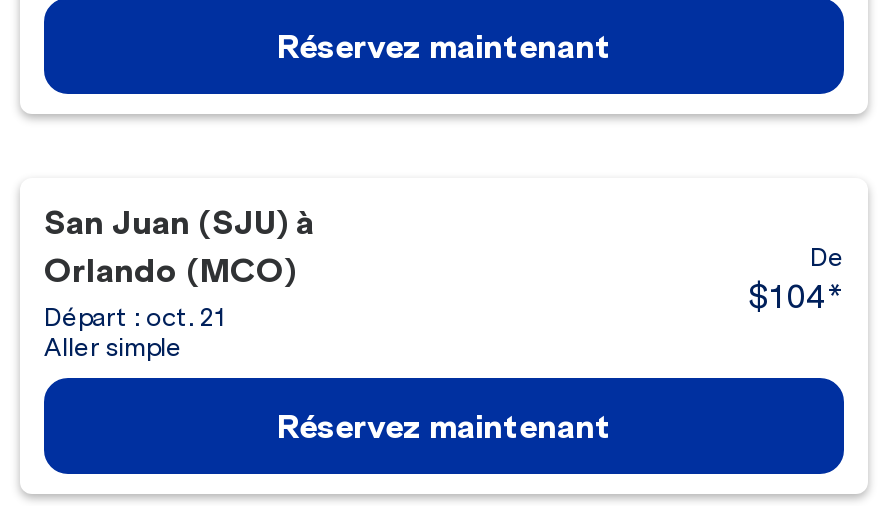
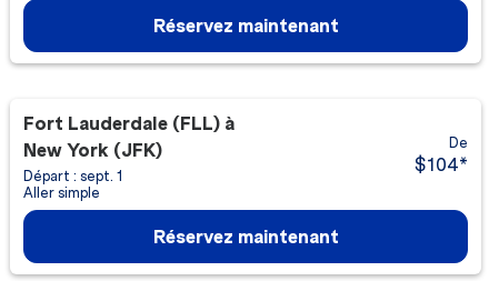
[44,202,314,332] San Juan (SJU) à | Orlando (MCO) | Départ : oct. 21 -> [23,112,234,184] Fort Lauderdale (FLL) à | New York (JFK) | Départ : sept. 1

